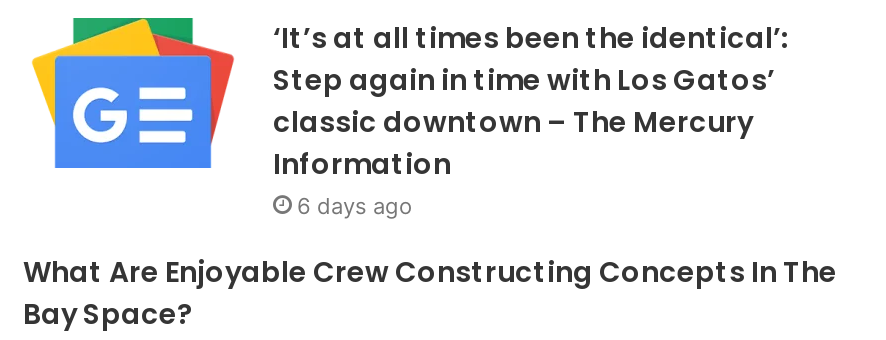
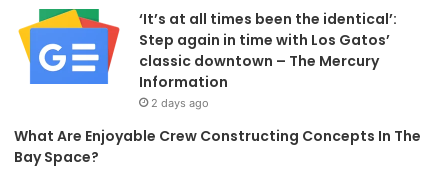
[297,192,413,220] 6 days ago -> [151,96,209,110] 2 days ago

